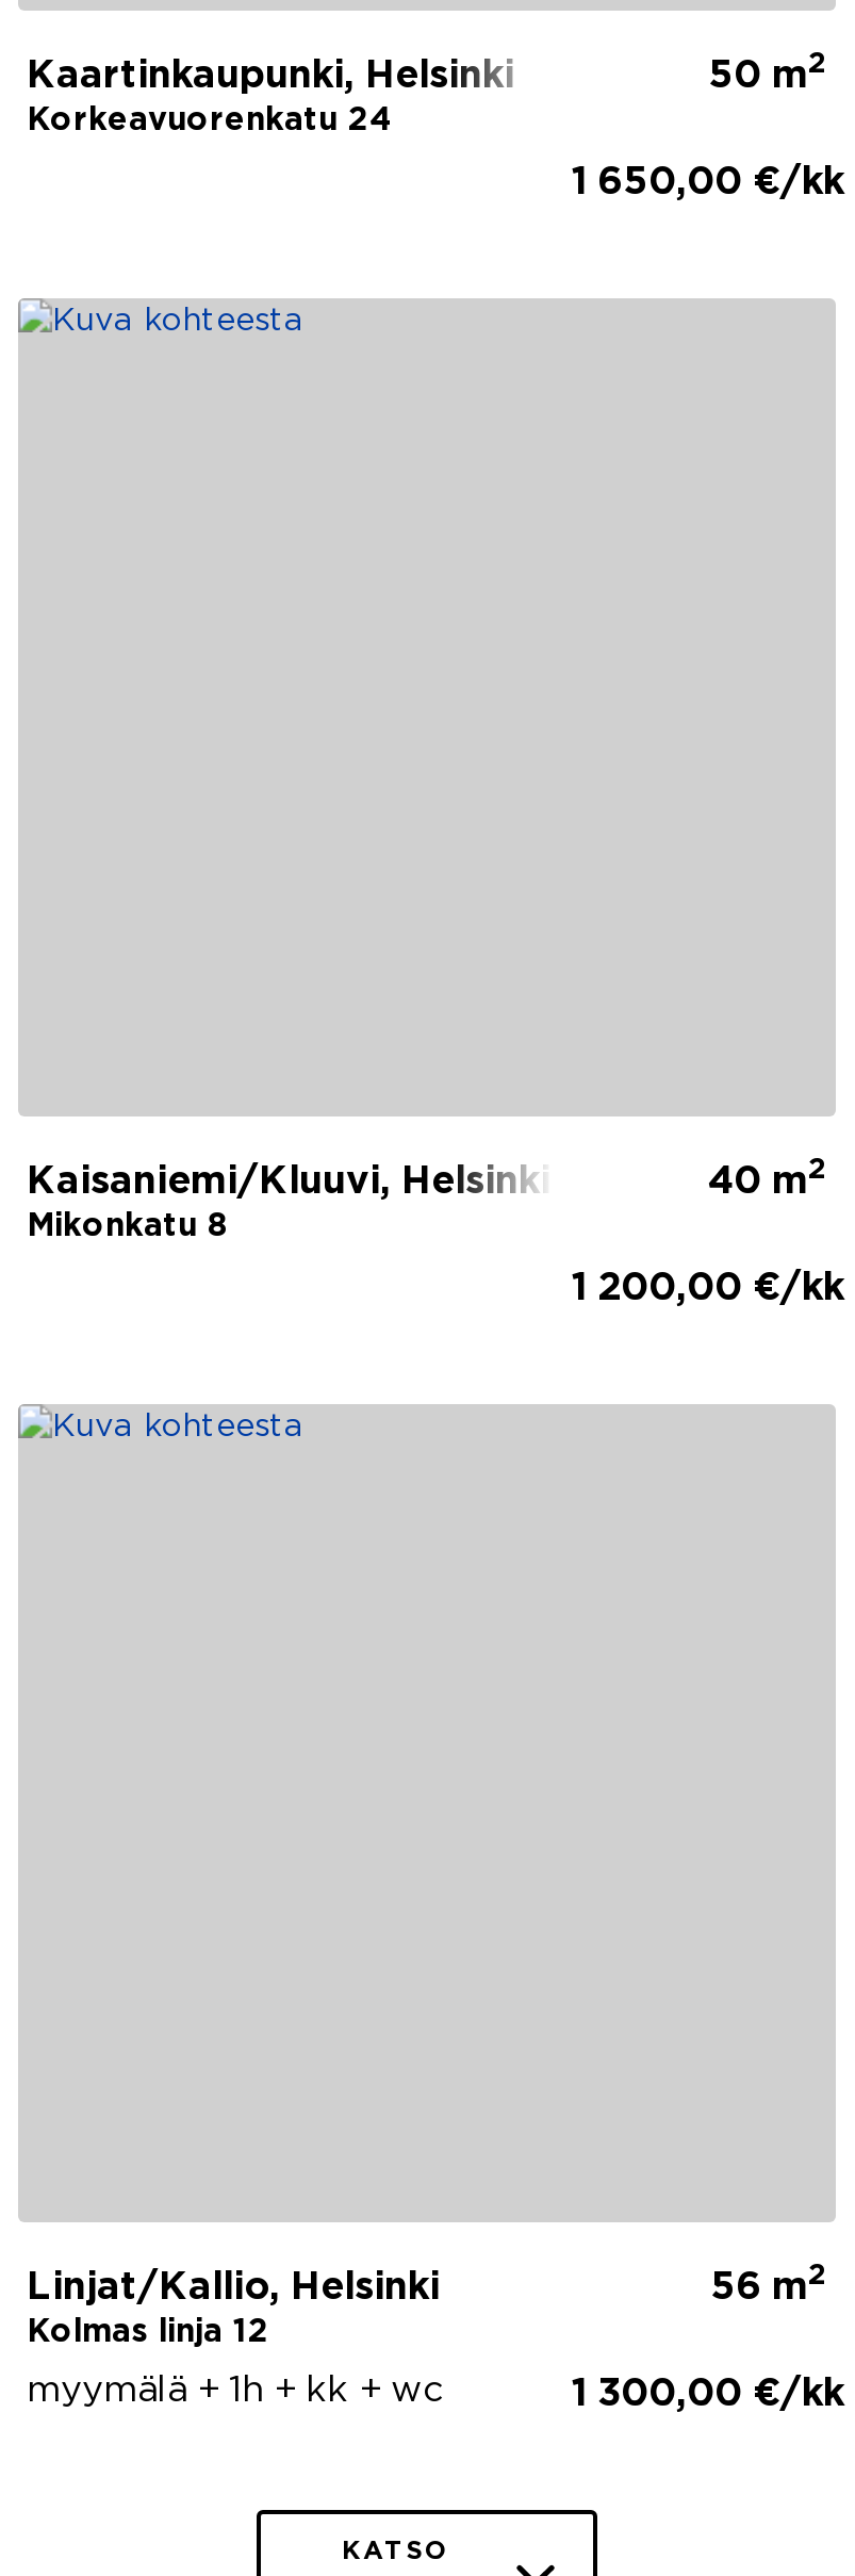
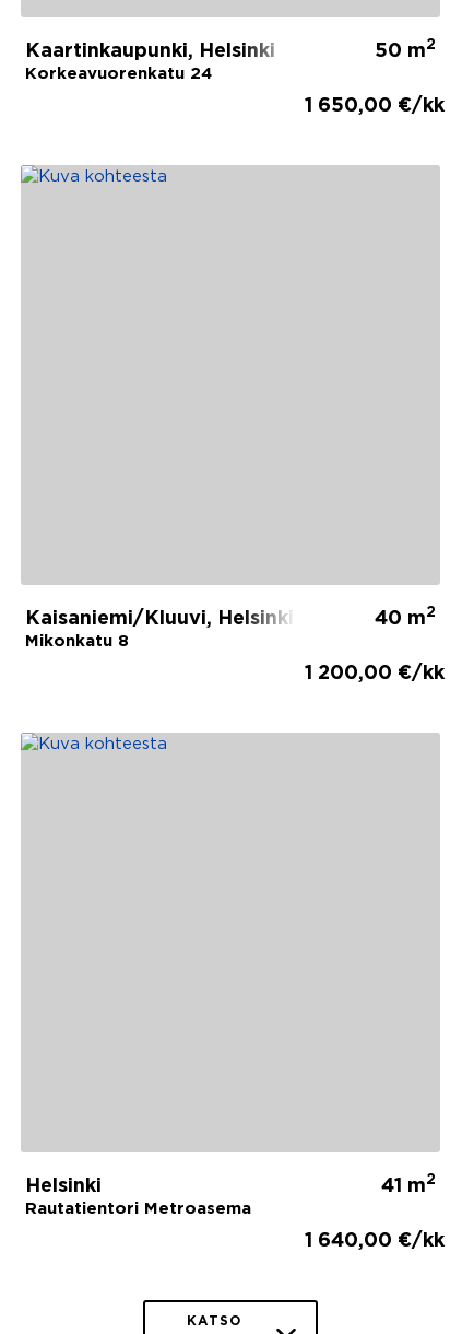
[27,2271,440,2345] Linjat/Kallio, Helsinki | Kolmas linja 12 -> [25,1177,251,1216] Helsinki | Rautatientori Metroasema
[710,2263,827,2305] 56 m2 -> [381,1173,436,1195] 41 m2
[27,2375,844,2412] myymälä + 1h + kk + wc | 1 300,00 €/kk -> [305,1232,445,1250] 1 640,00 €/kk

